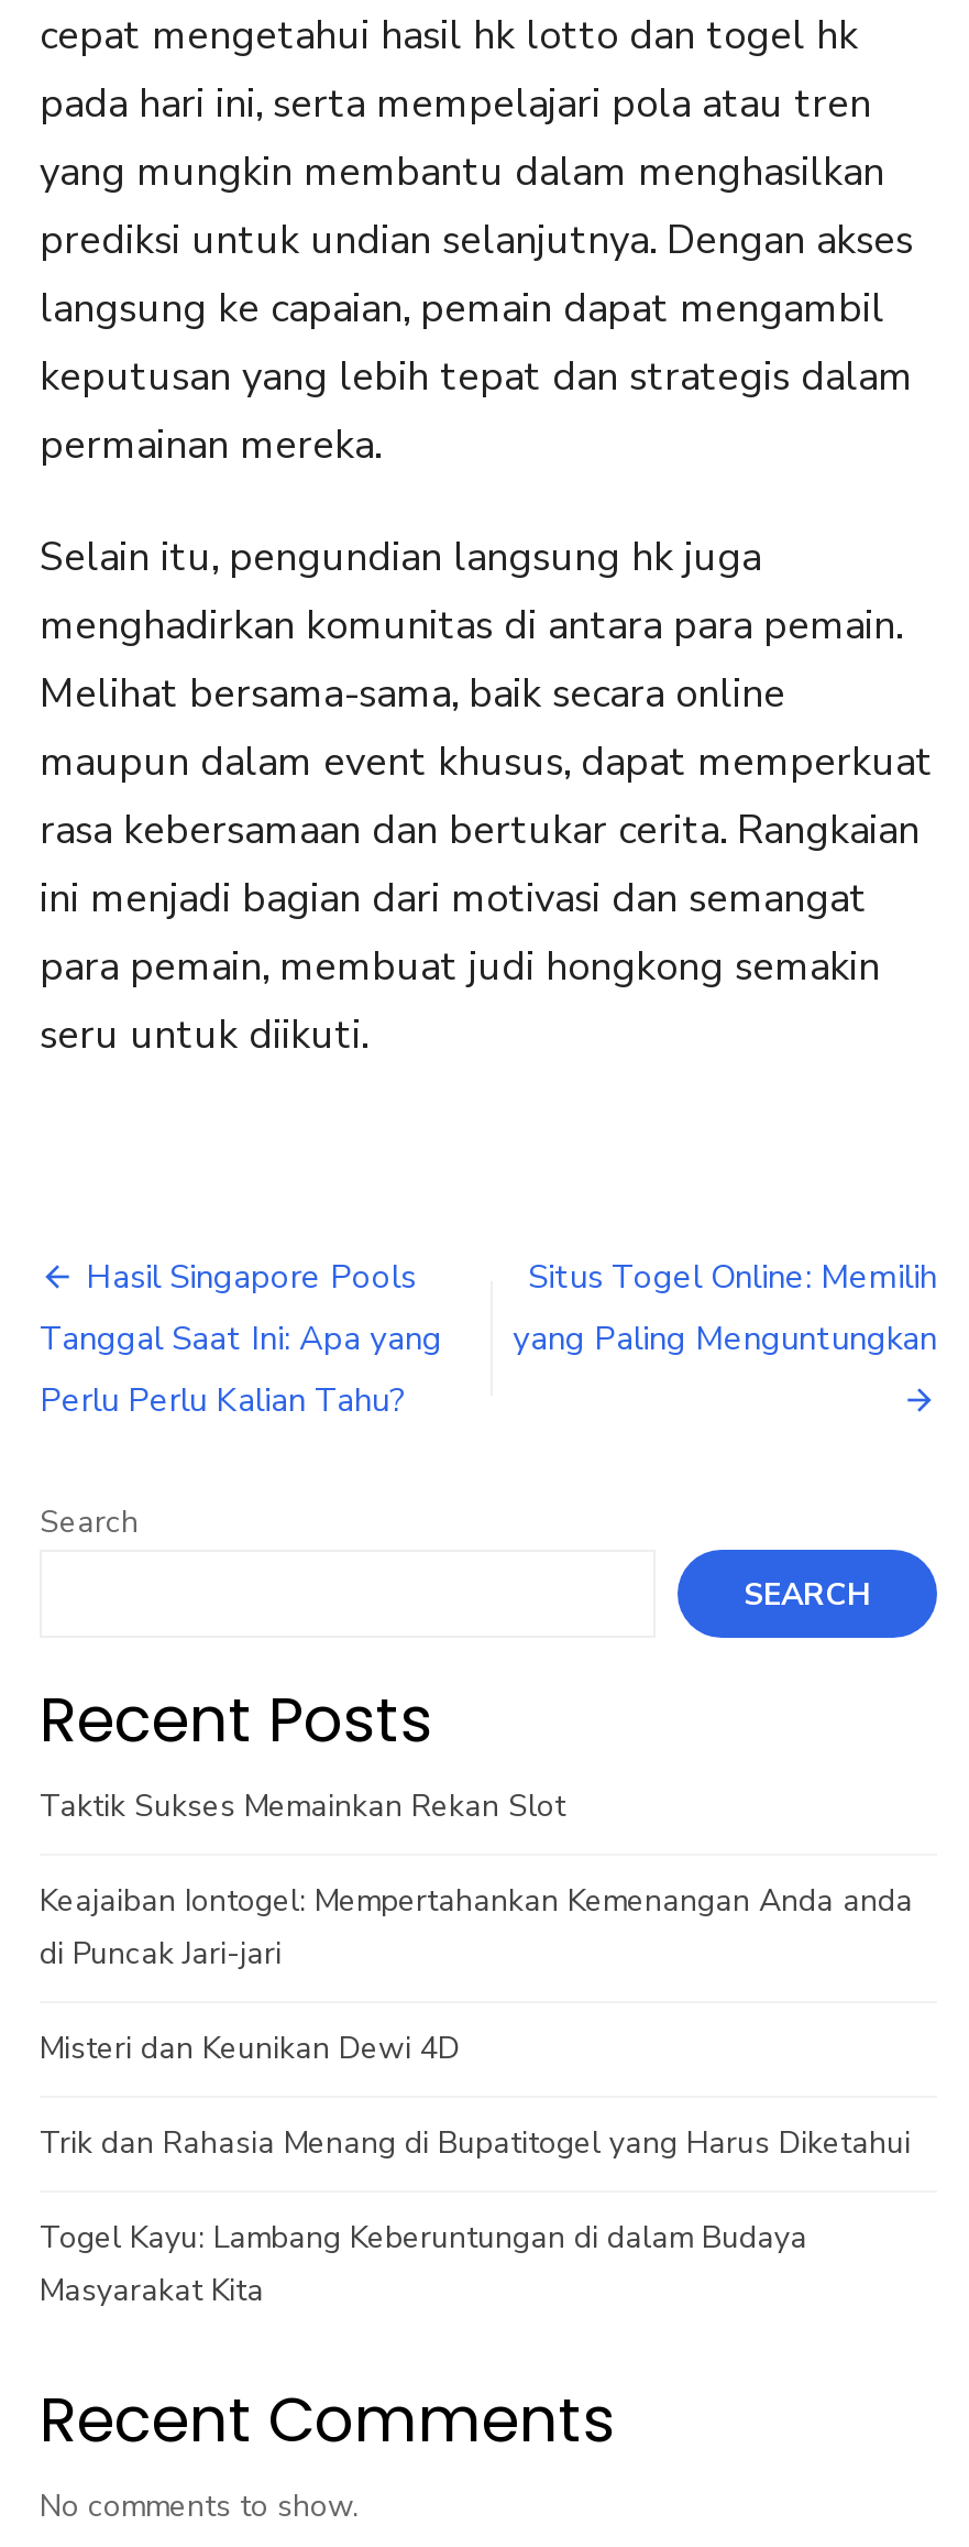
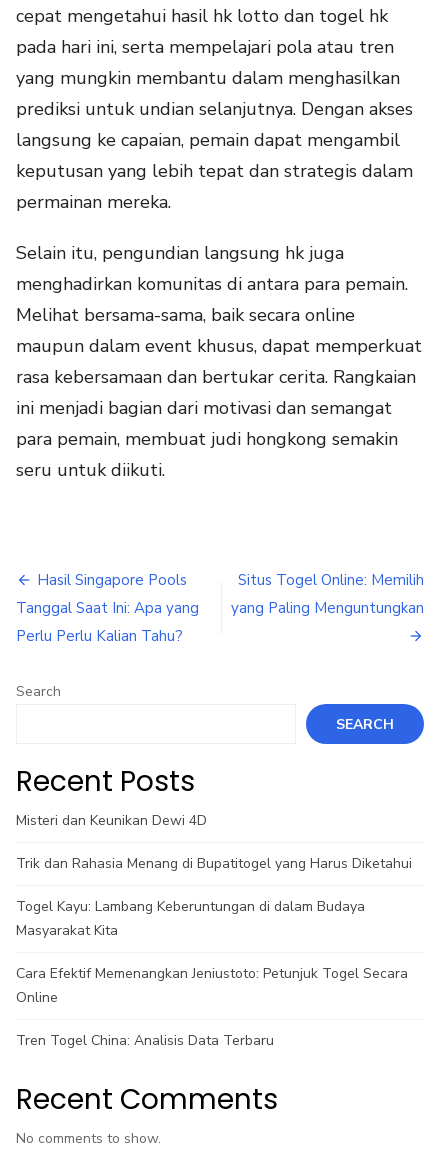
[40,1785,913,1975] Taktik Sukses Memainkan Rekan Slot | Keajaiban Iontogel: Mempertahankan Kemenangan Anda anda | di Puncak Jari-jari -> none
moved [40,2027,911,2311] -> [16,811,412,940]: Misteri dan Keunikan Dewi 4D | Trik dan Rahasia Menang di Bupatitogel yang Harus Diketahui | Togel Kayu: Lambang Keberuntungan di dalam Budaya | Masyarakat Kita
none -> [16,964,408,1050] Cara Efektif Memenangkan Jeniustoto: Petunjuk Togel Secara | Online | Tren Togel China: Analisis Data Terbaru

